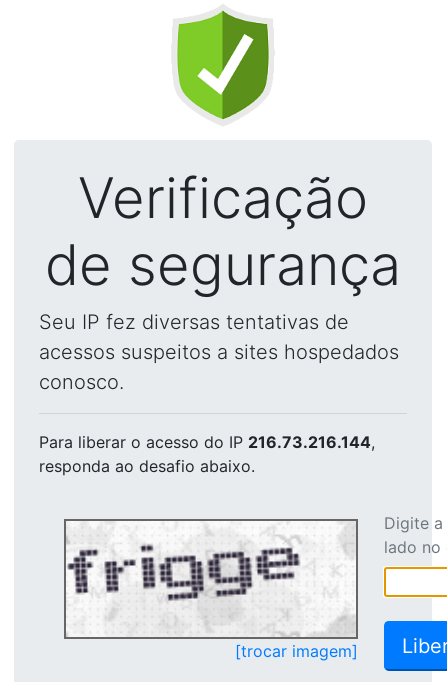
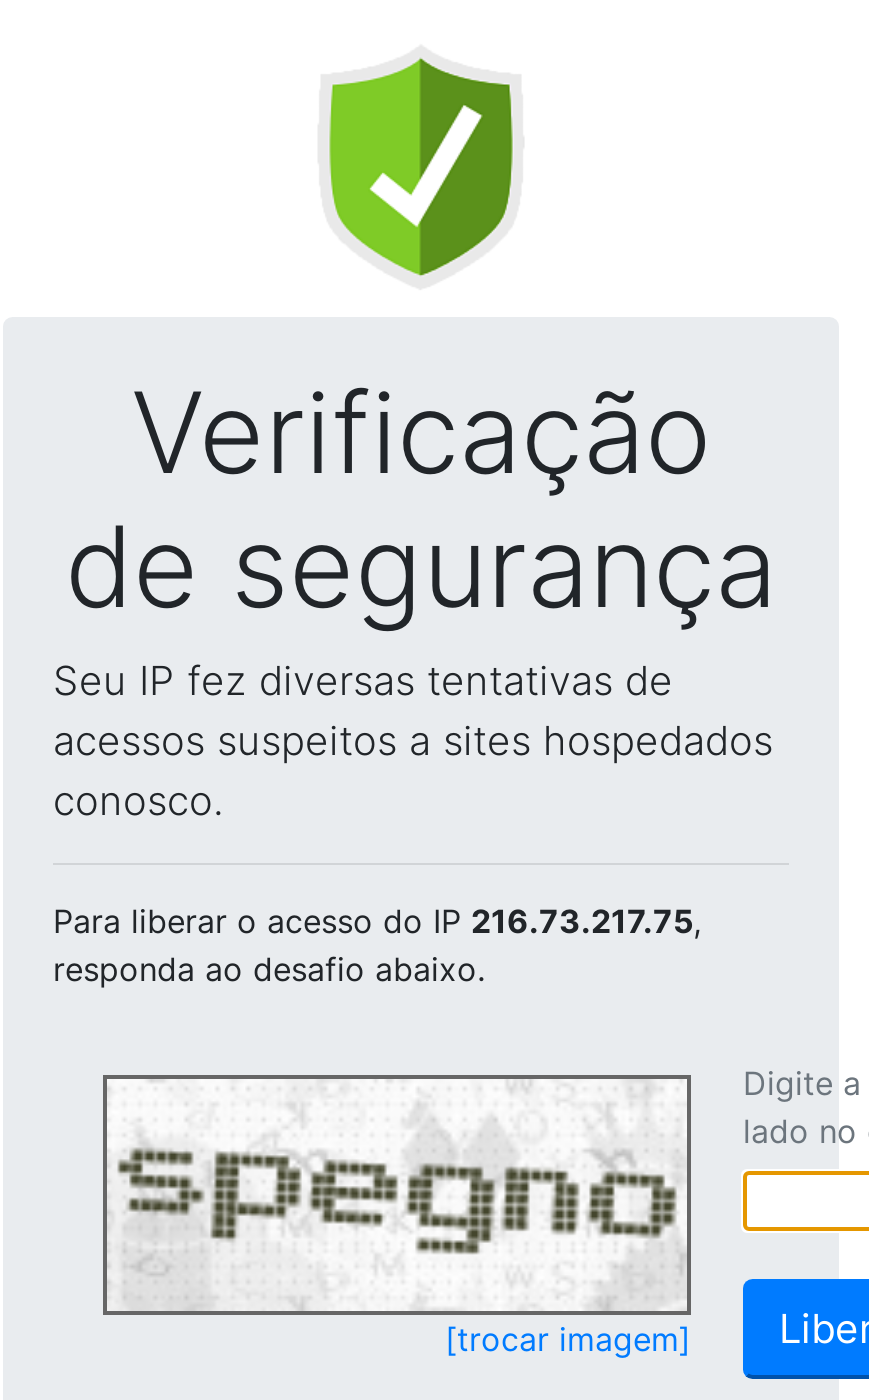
[39,432,375,452] Para liberar o acesso do IP 216.73.216.144, -> [53,901,701,941] Para liberar o acesso do IP 216.73.217.75,
[68,531,355,635] [image] -> [109,1101,683,1309] [image]

